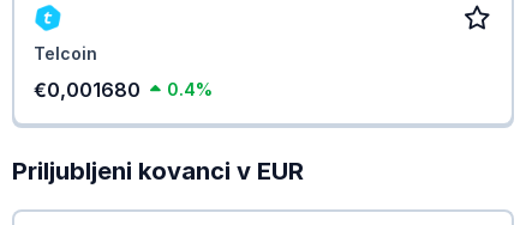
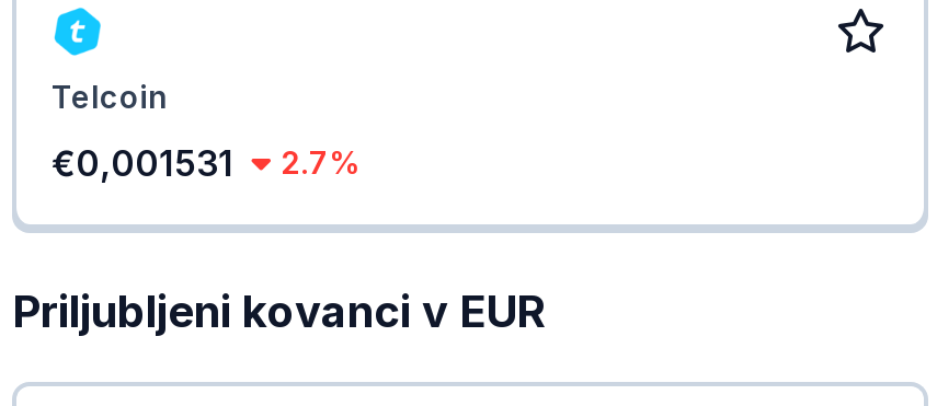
[34,78,141,102] €0,001680 -> [52,141,233,185] €0,001531
[166,79,212,99] 0.4% -> [281,143,359,181] 2.7%

